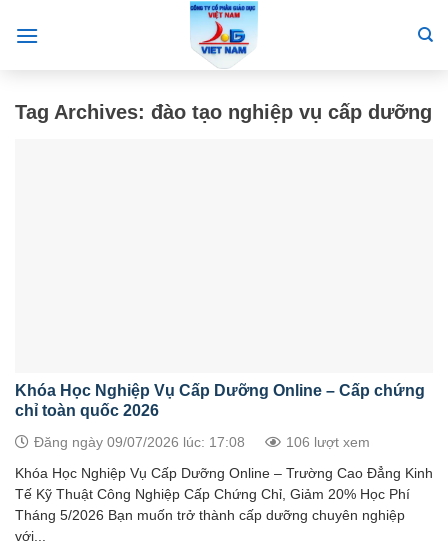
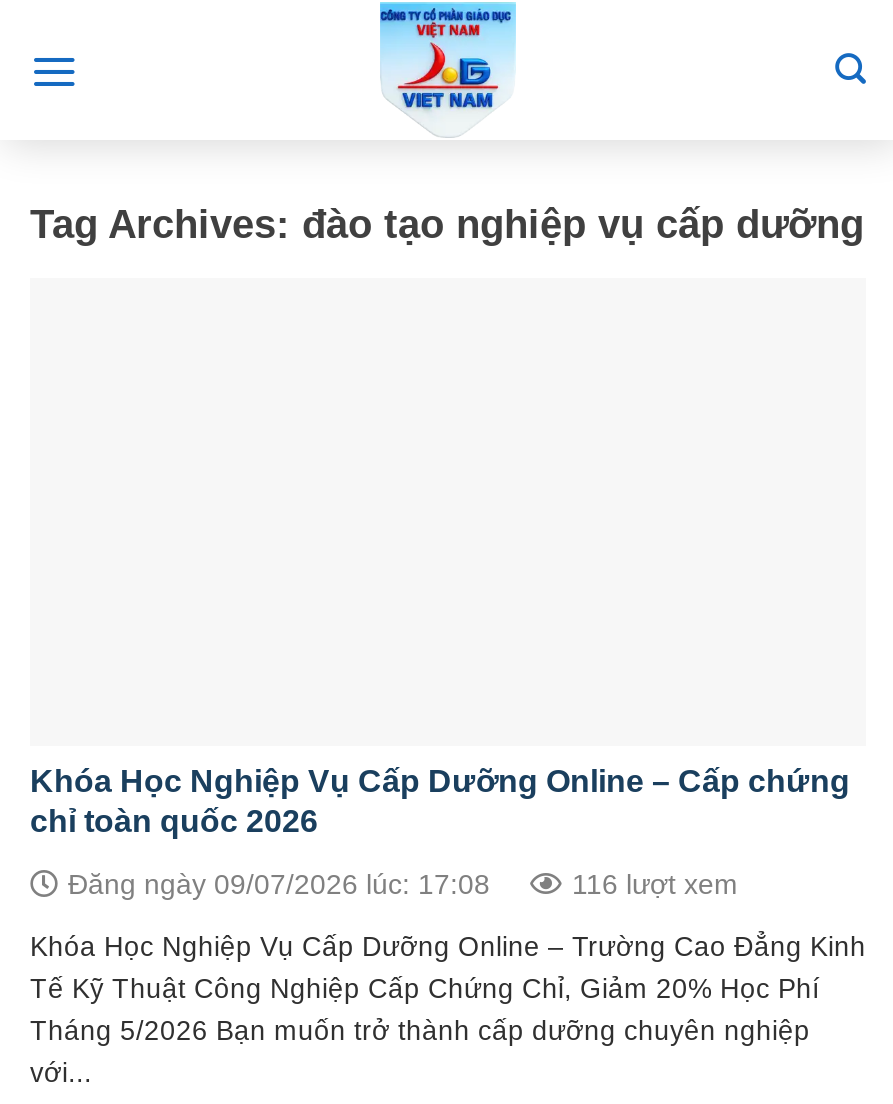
[286,434,370,450] 106 lượt xem -> [572,868,738,900] 116 lượt xem

